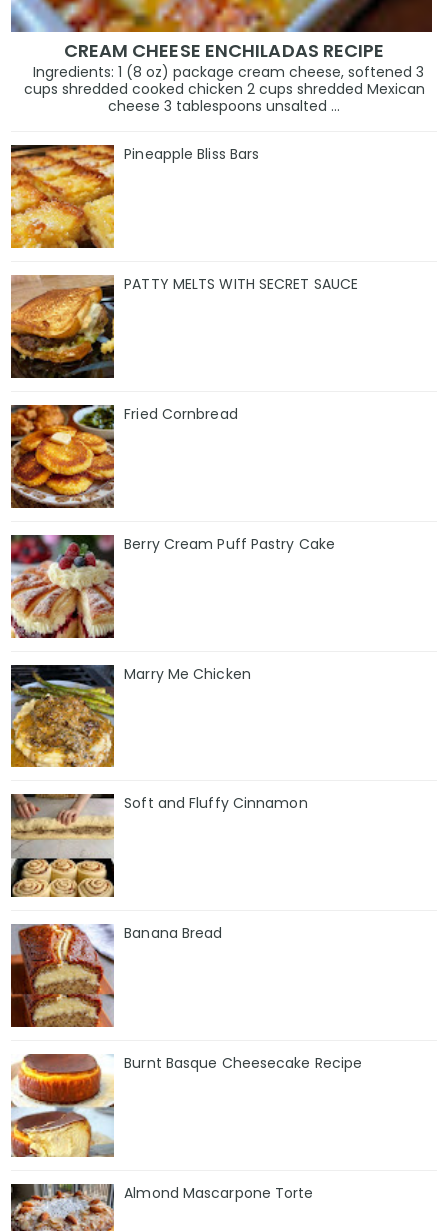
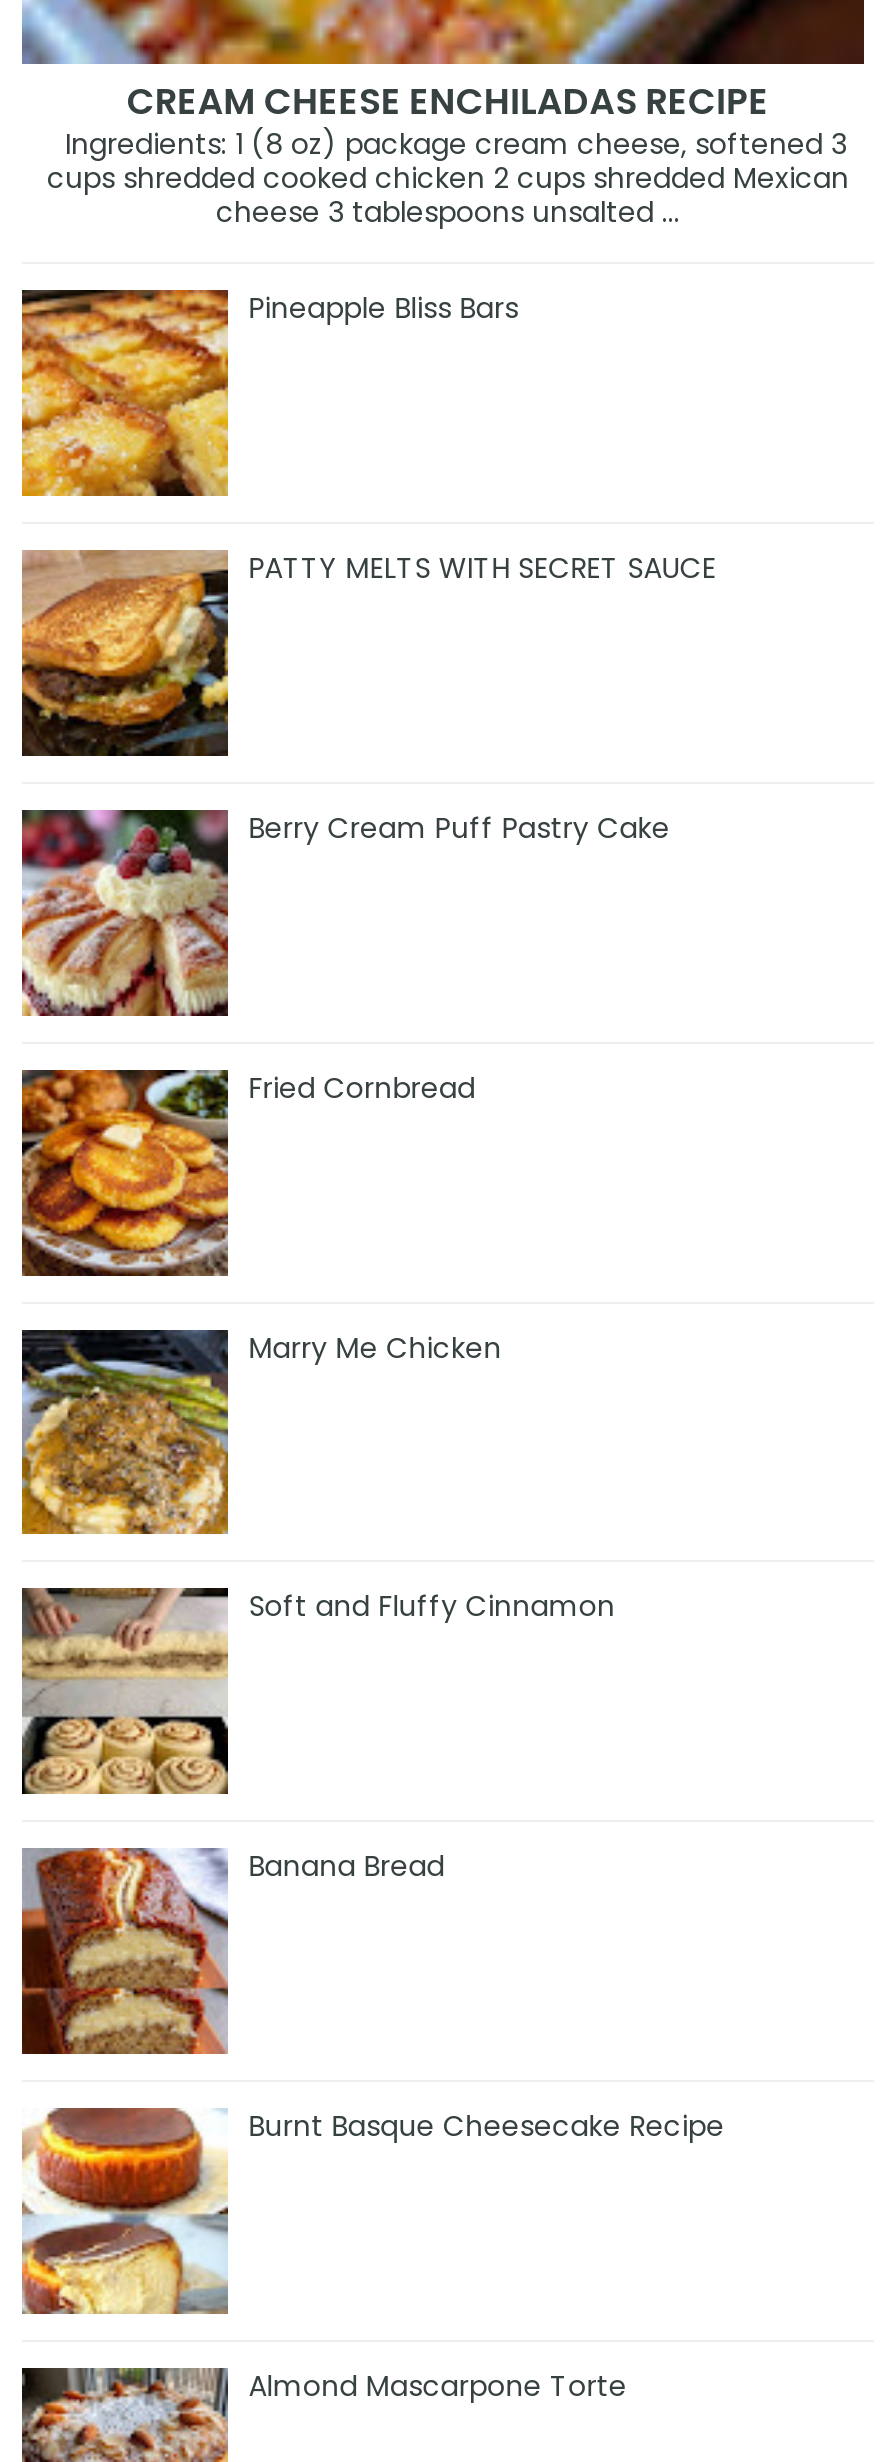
moved [9,403,238,510] -> [18,1066,475,1280]: [image] | Fried Cornbread
moved [11,534,335,638] -> [22,808,670,1018]: [image] | Berry Cream Puff Pastry Cake

